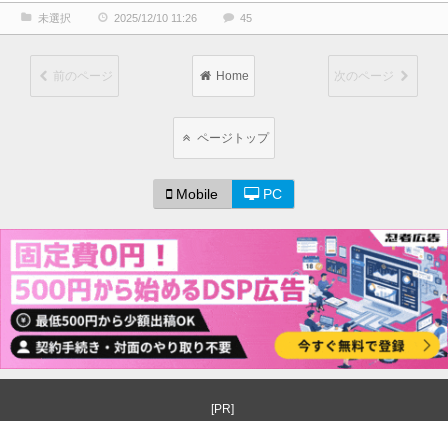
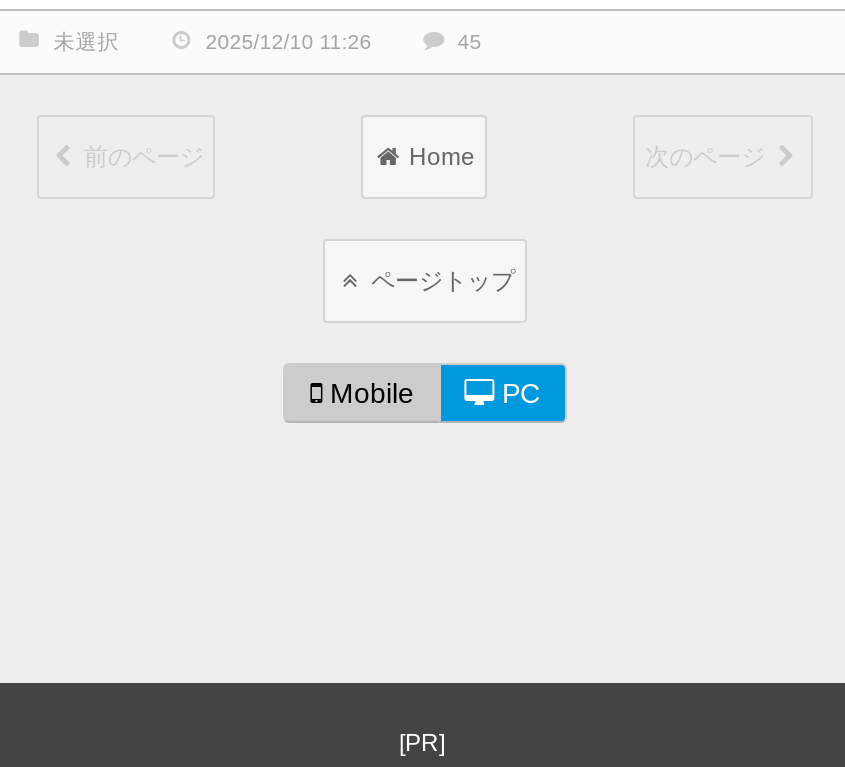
[3,228,445,370] [image] -> none

